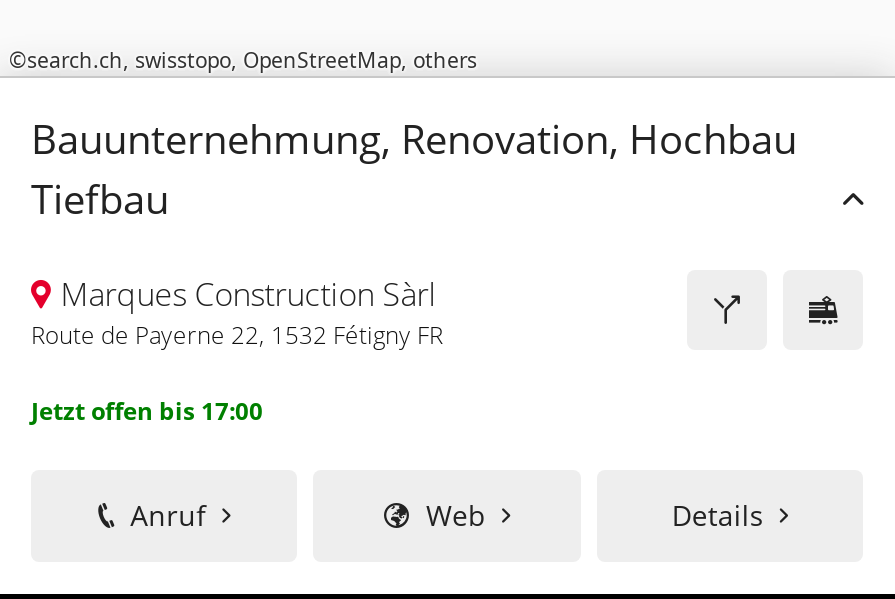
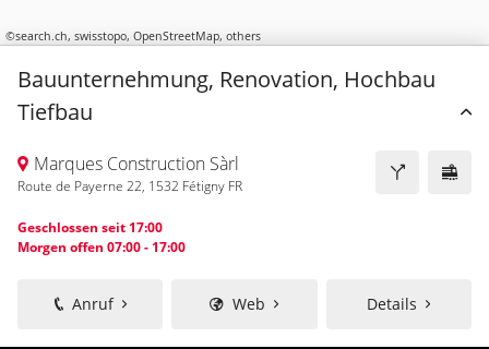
[31,394,263,428] Jetzt offen bis 17:00 -> [17,218,186,256] Geschlossen seit 17:00 | Morgen offen 07:00 - 17:00

